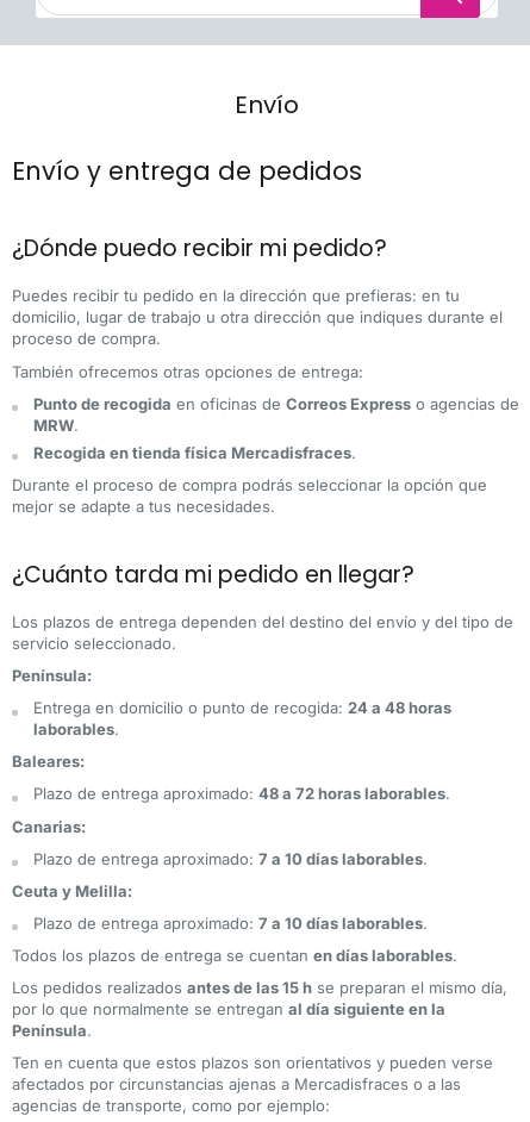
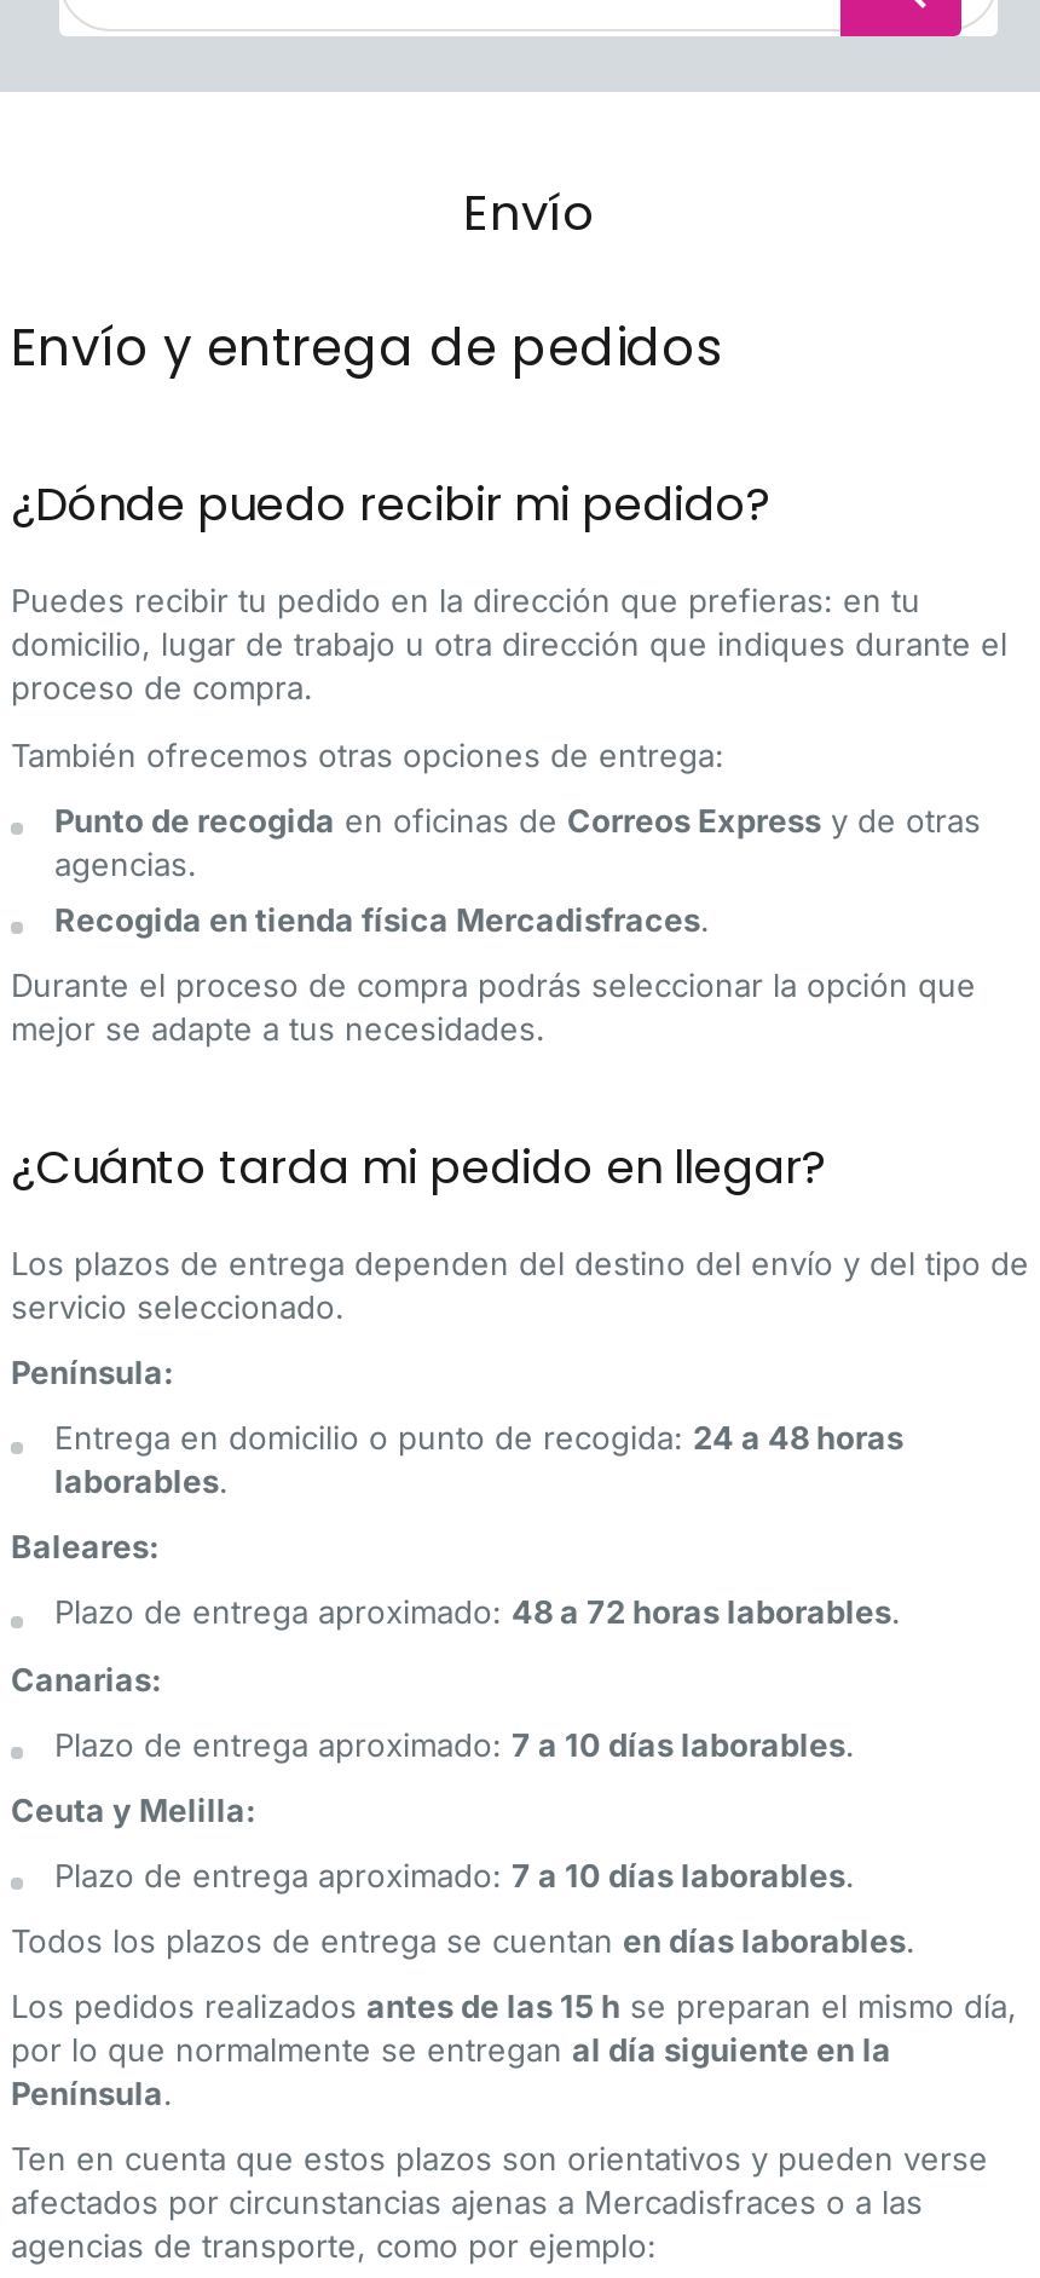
[33,394,519,434] Punto de recogida en oficinas de Correos Express o agencias de | MRW. -> [54,800,981,882] Punto de recogida en oficinas de Correos Express y de otras | agencias.

